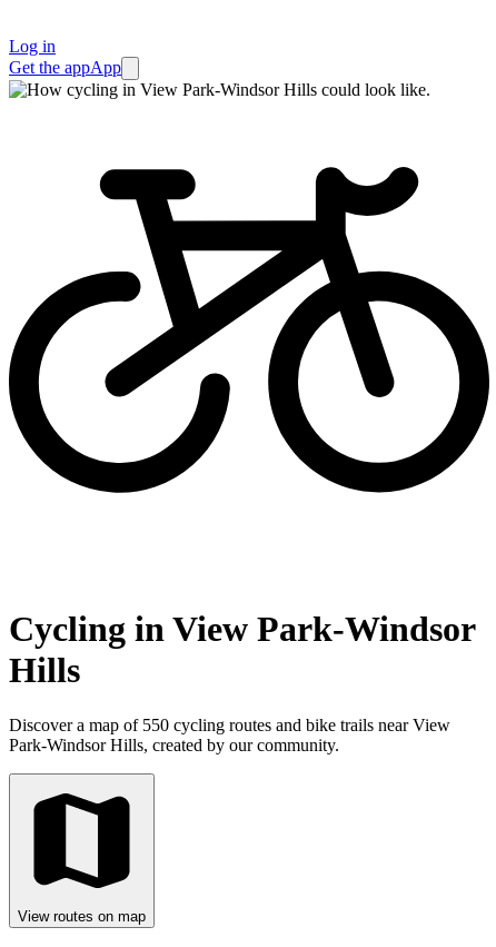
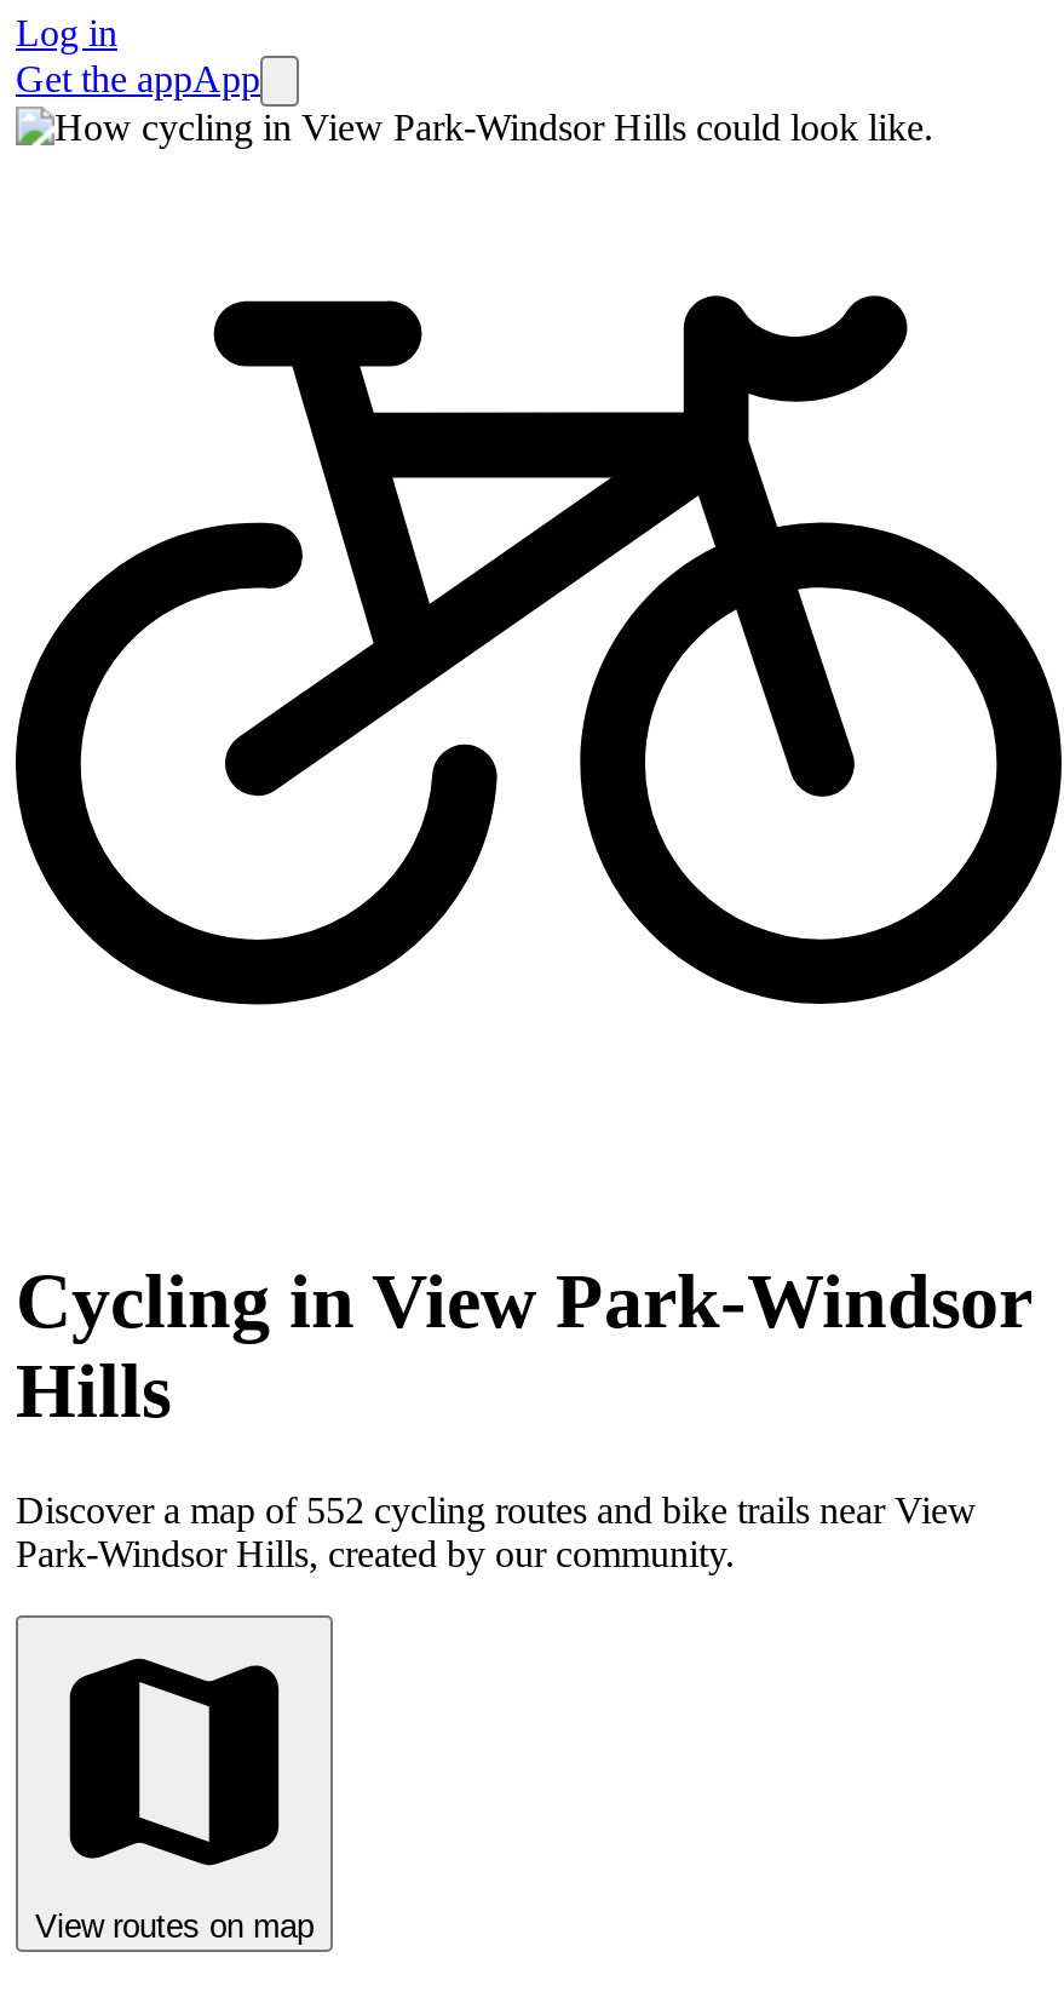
[9,715,450,734] Discover a map of 550 cycling routes and bike trails near View -> [16,1489,977,1530] Discover a map of 552 cycling routes and bike trails near View

